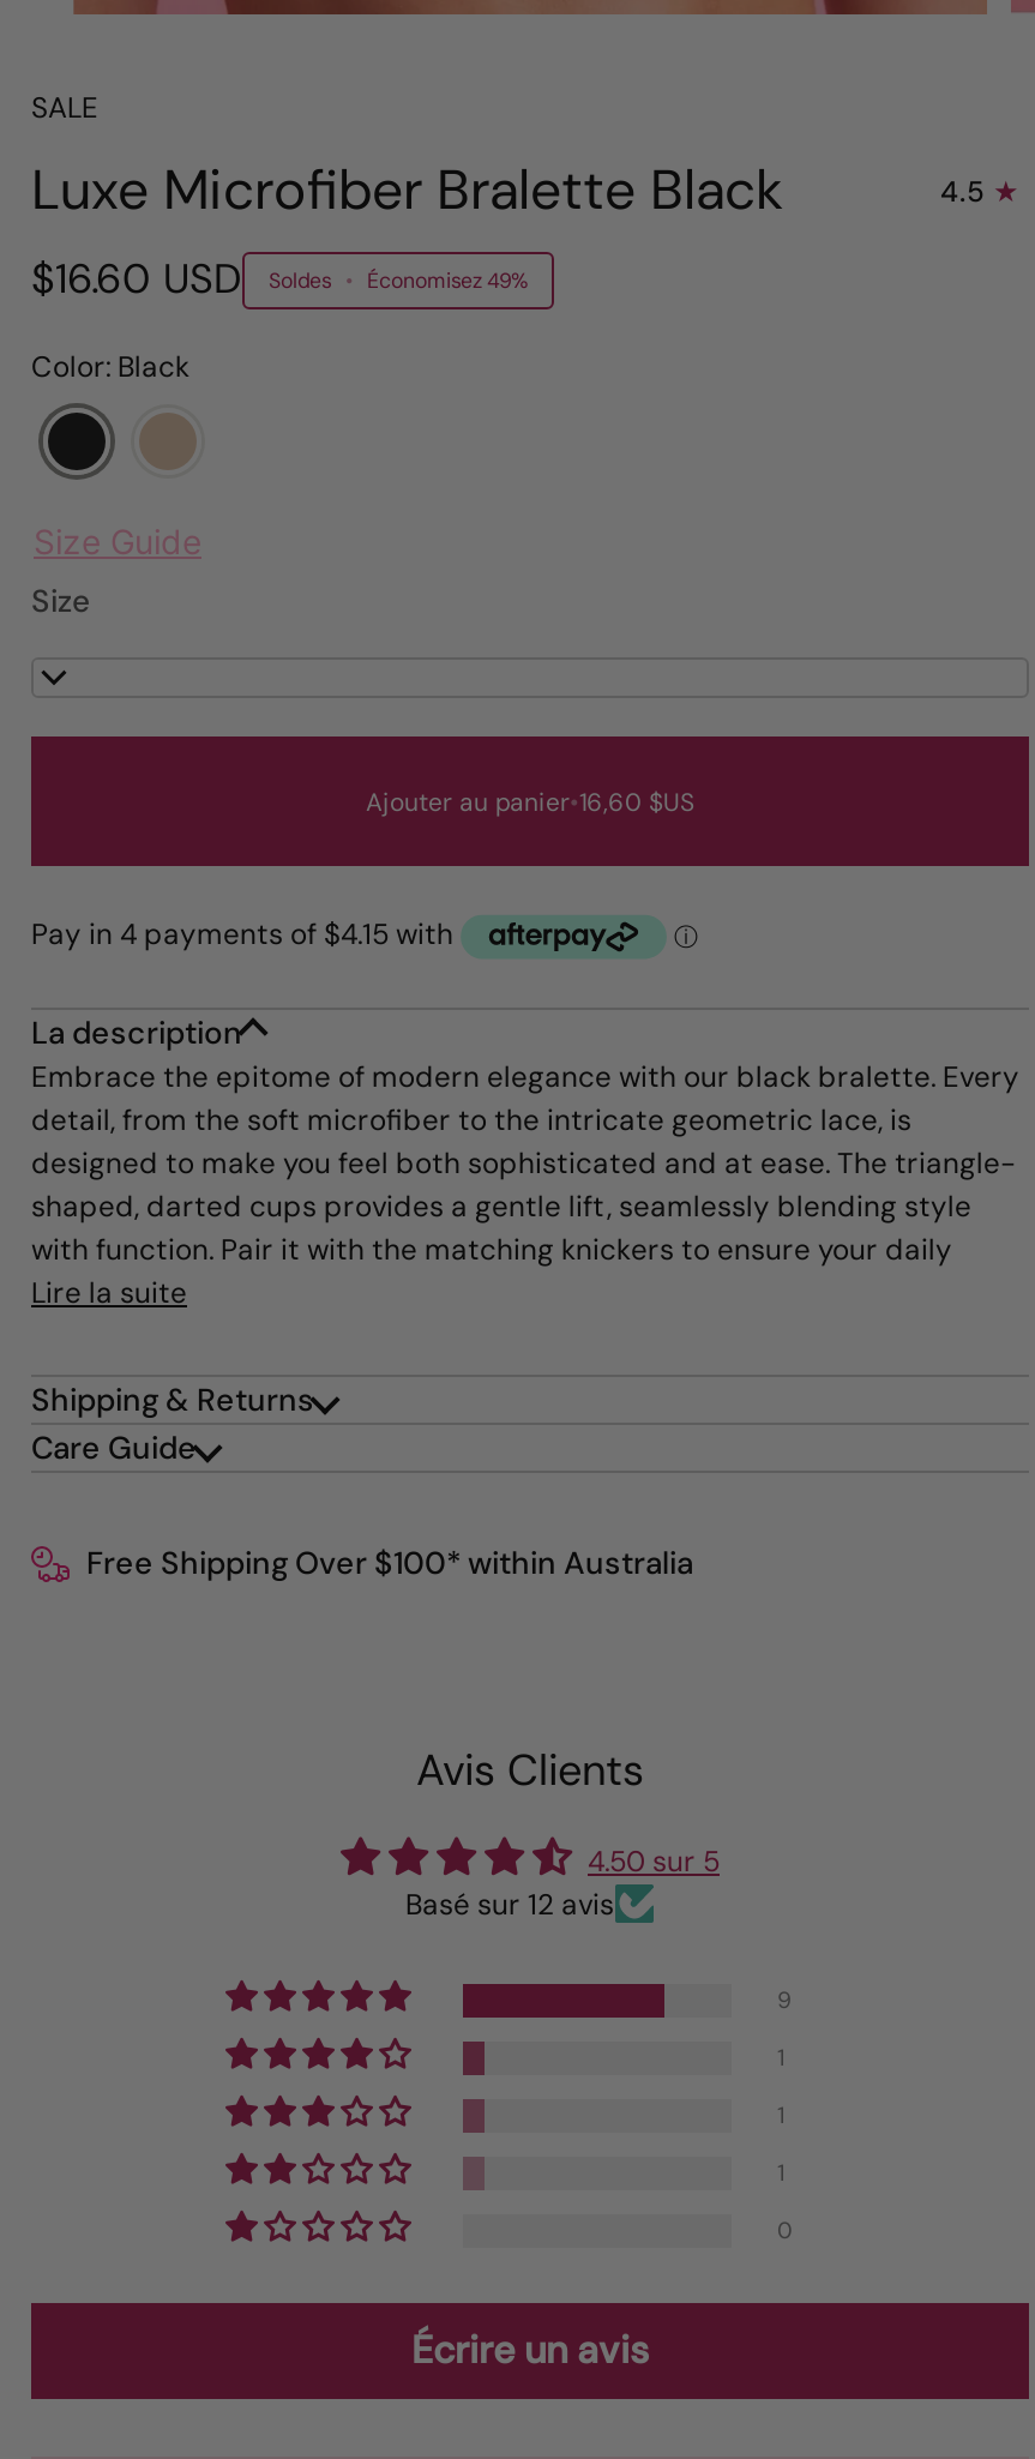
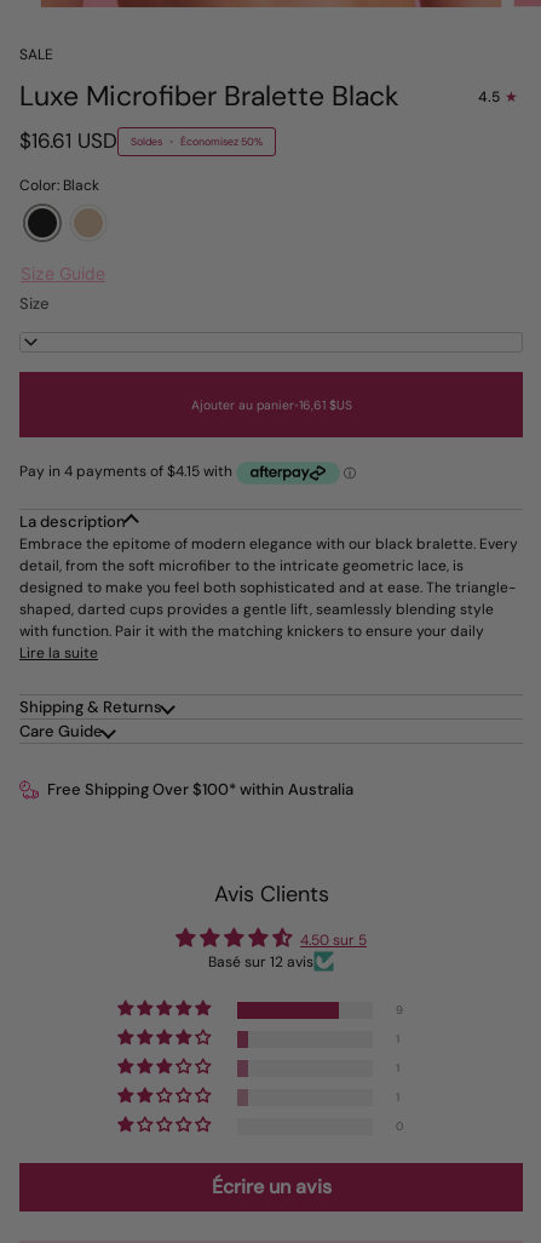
[31,252,242,305] $16.60 USD -> [19,127,117,154] $16.61 USD
[269,265,528,294] Soldes • Économisez 49% -> [131,134,263,148] Soldes • Économisez 50%
[366,787,694,818] Ajouter au panier•16,60 $US -> [191,397,352,413] Ajouter au panier•16,61 $US

